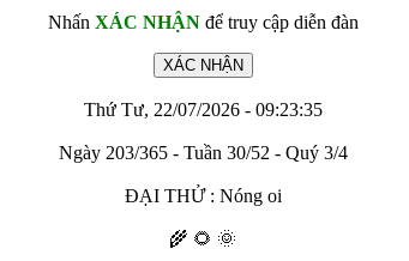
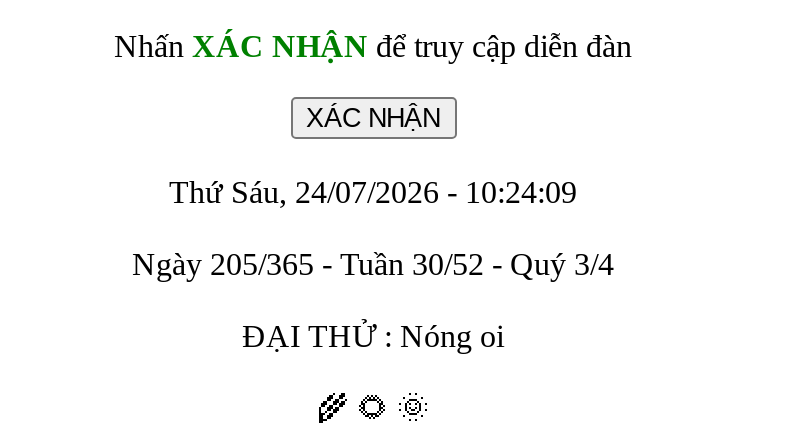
[83,99,322,120] Thứ Tư, 22/07/2026 - 09:23:35 -> [169,175,577,209] Thứ Sáu, 24/07/2026 - 10:24:09
[58,142,347,163] Ngày 203/365 - Tuần 30/52 - Quý 3/4 -> [132,247,614,281] Ngày 205/365 - Tuần 30/52 - Quý 3/4

